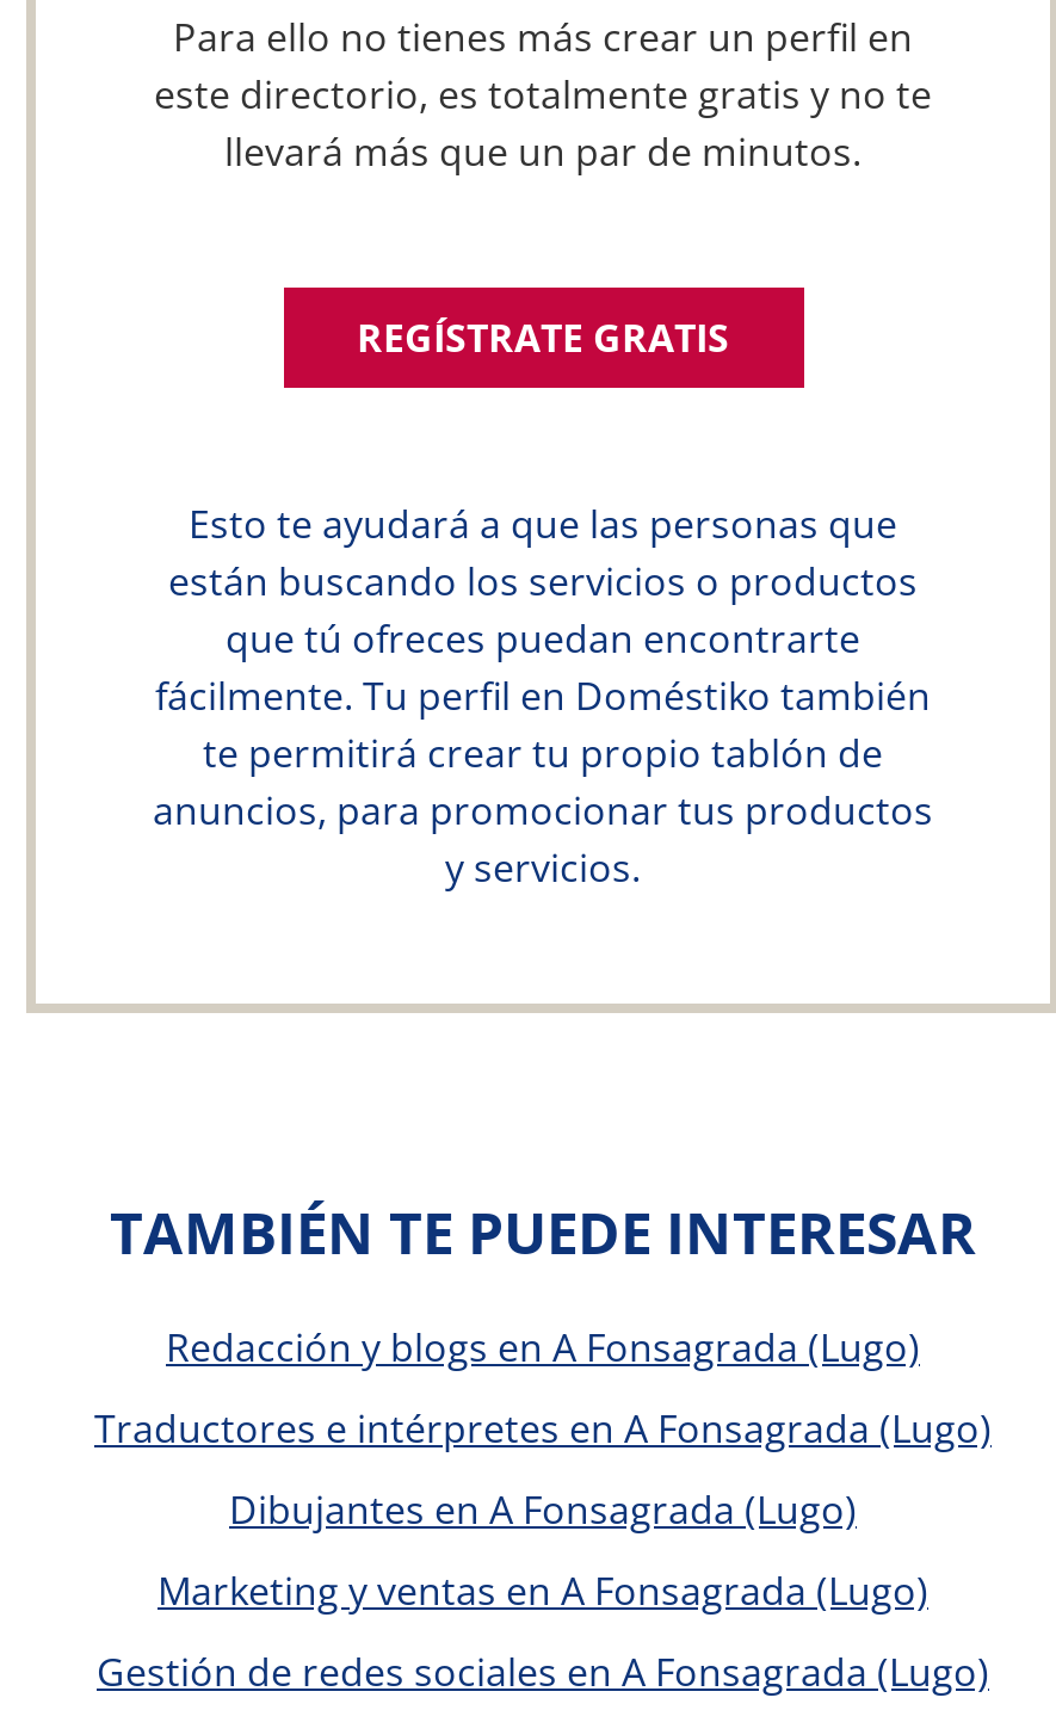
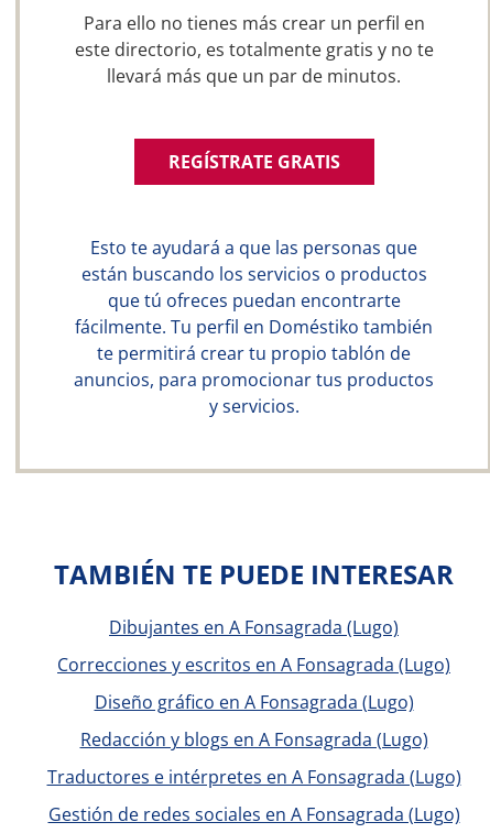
none -> [57,653,450,714] Correcciones y escritos en A Fonsagrada (Lugo) | Diseño gráfico en A Fonsagrada (Lugo)
moved [94,1321,992,1455] -> [47,727,461,789]: Redacción y blogs en A Fonsagrada (Lugo) | Traductores e intérpretes en A Fonsagrada (Lugo)
moved [229,1483,857,1536] -> [109,615,399,639]: Dibujantes en A Fonsagrada (Lugo)
[158,1564,928,1617] Marketing y ventas en A Fonsagrada (Lugo) -> none

